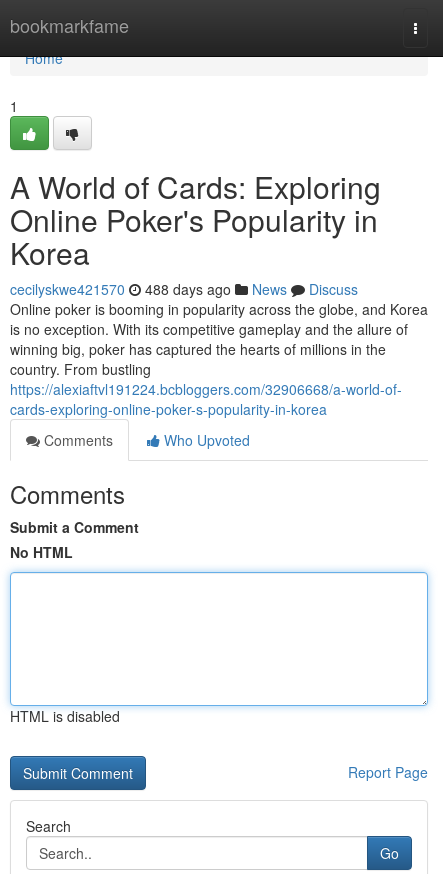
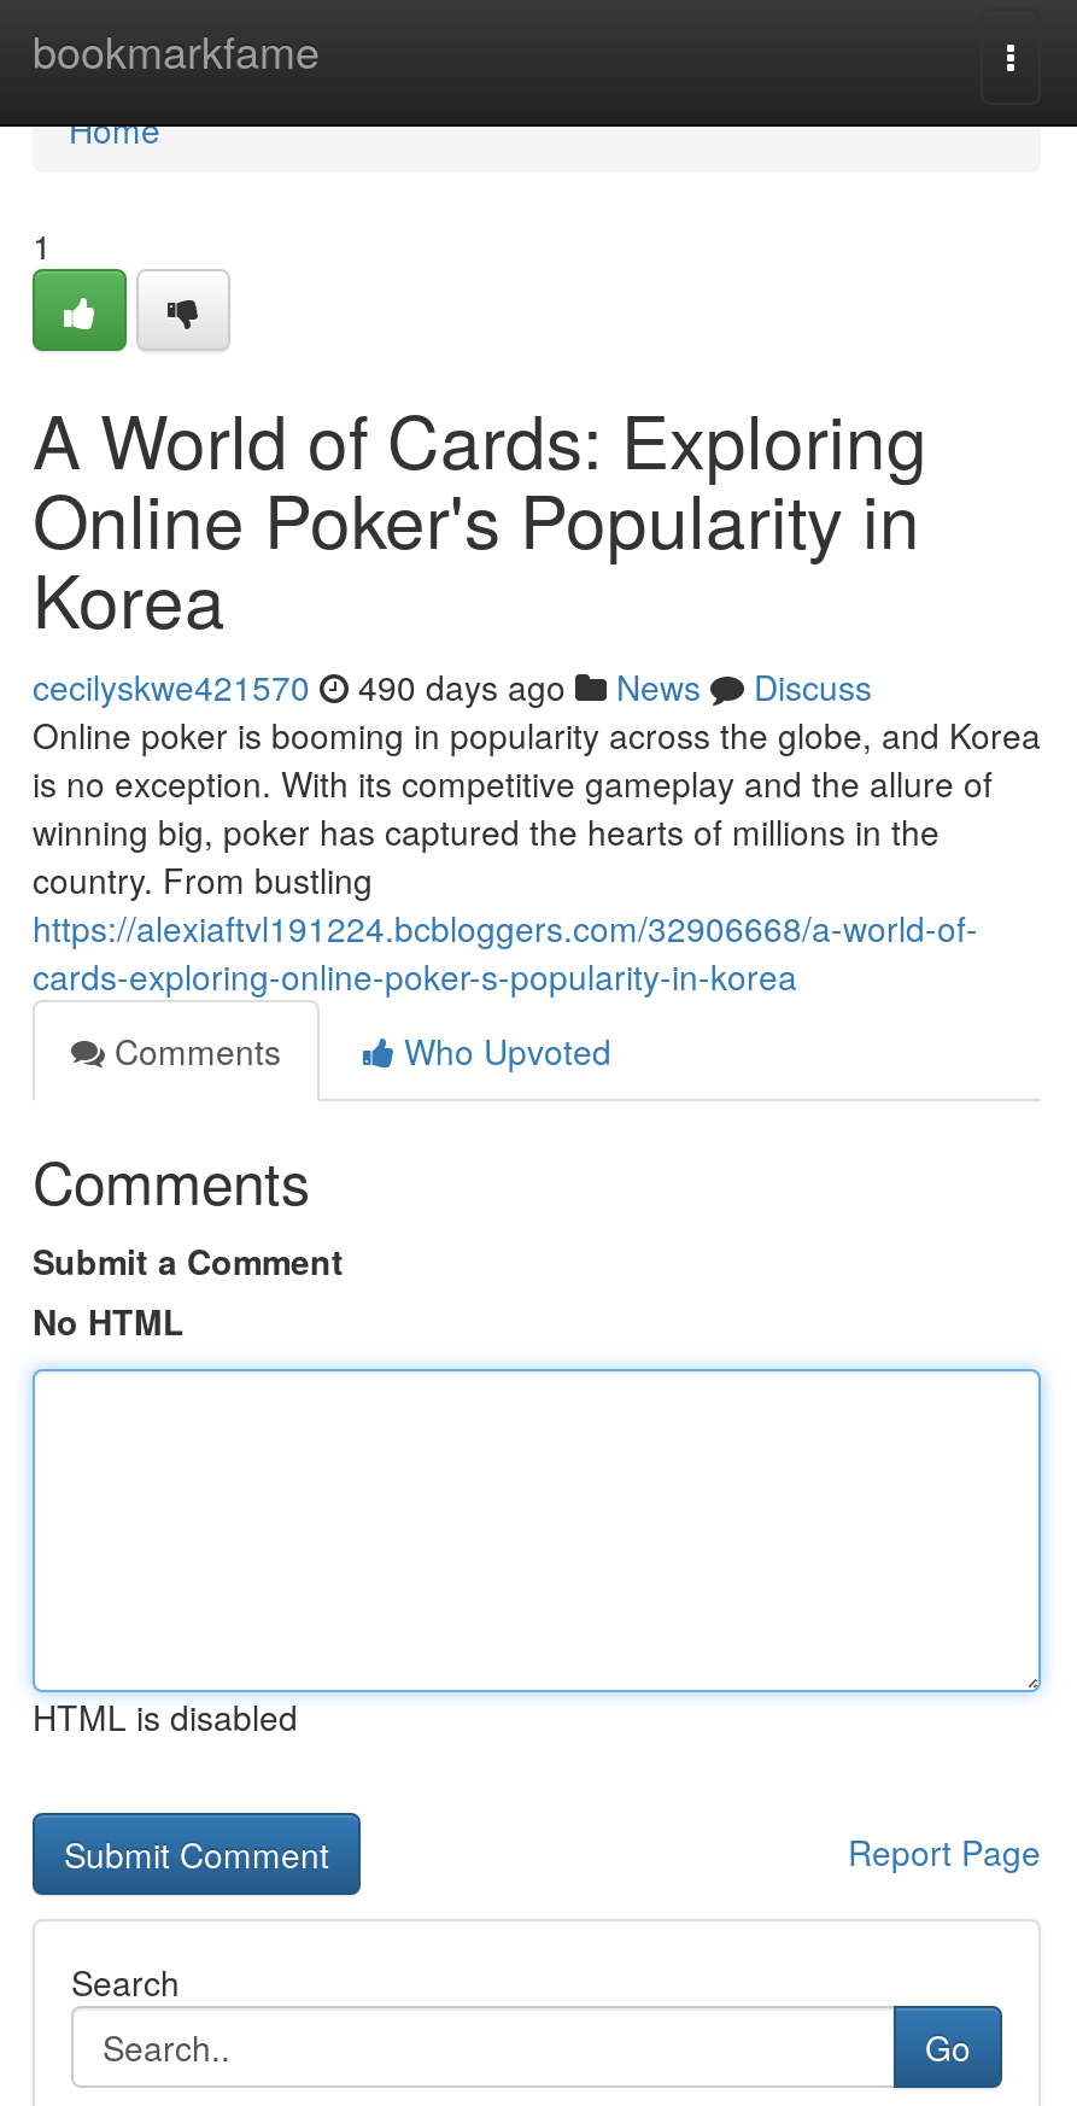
[10,279,358,299] cecilyskwe421570 488 days ago News Discuss -> [33,662,872,710] cecilyskwe421570 490 days ago News Discuss

